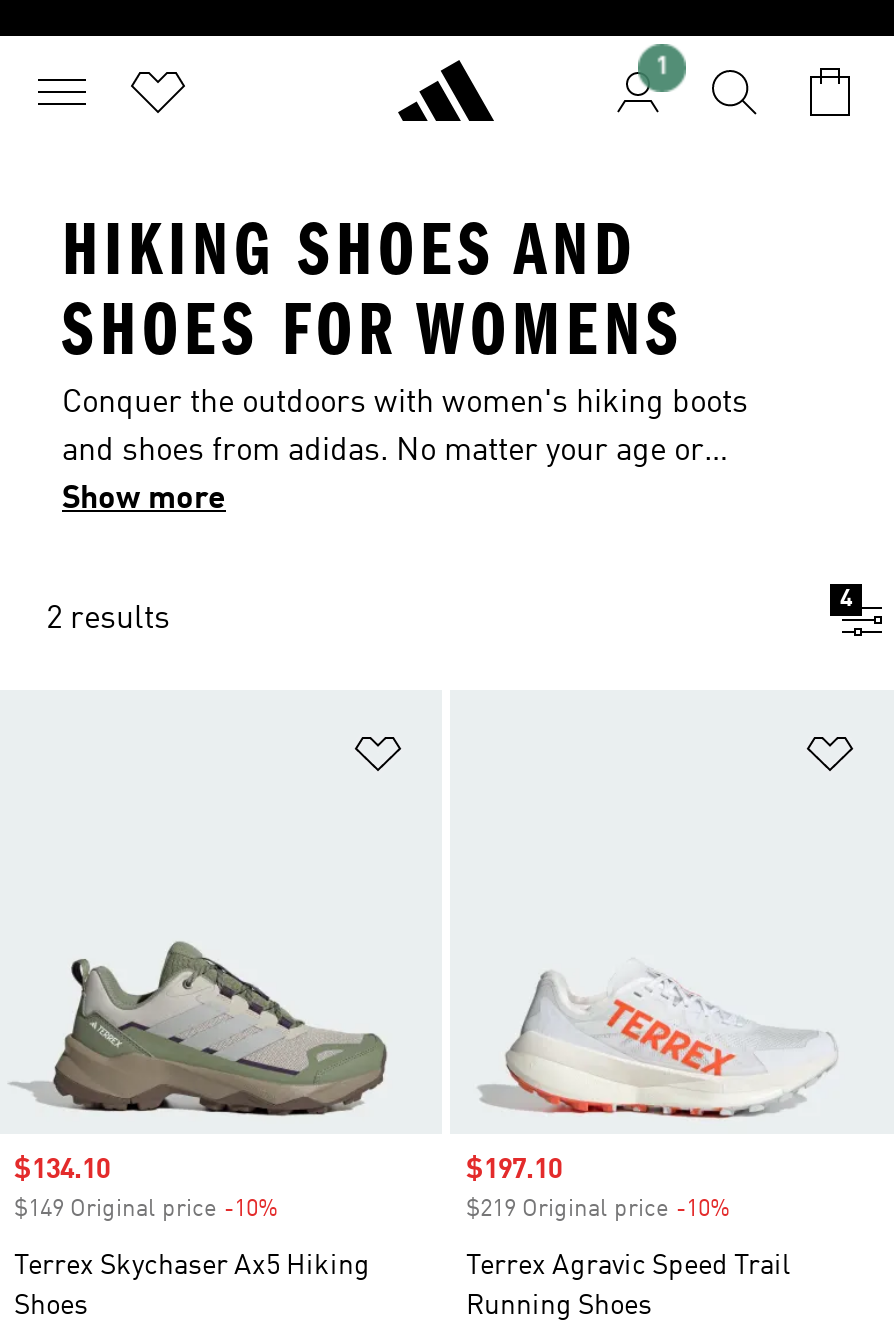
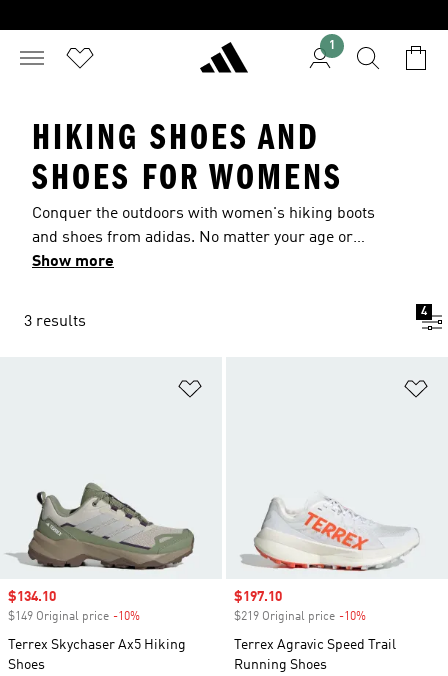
[46,604,170,636] 2 results -> [24,314,86,330] 3 results

